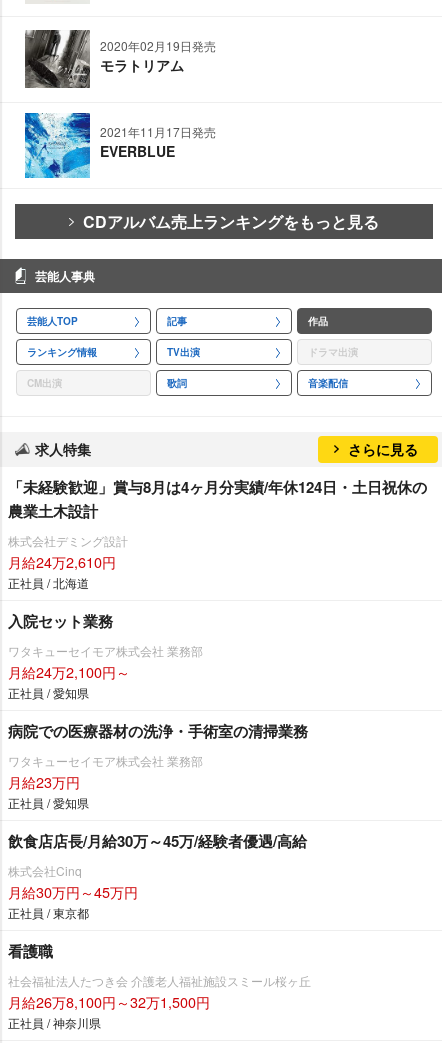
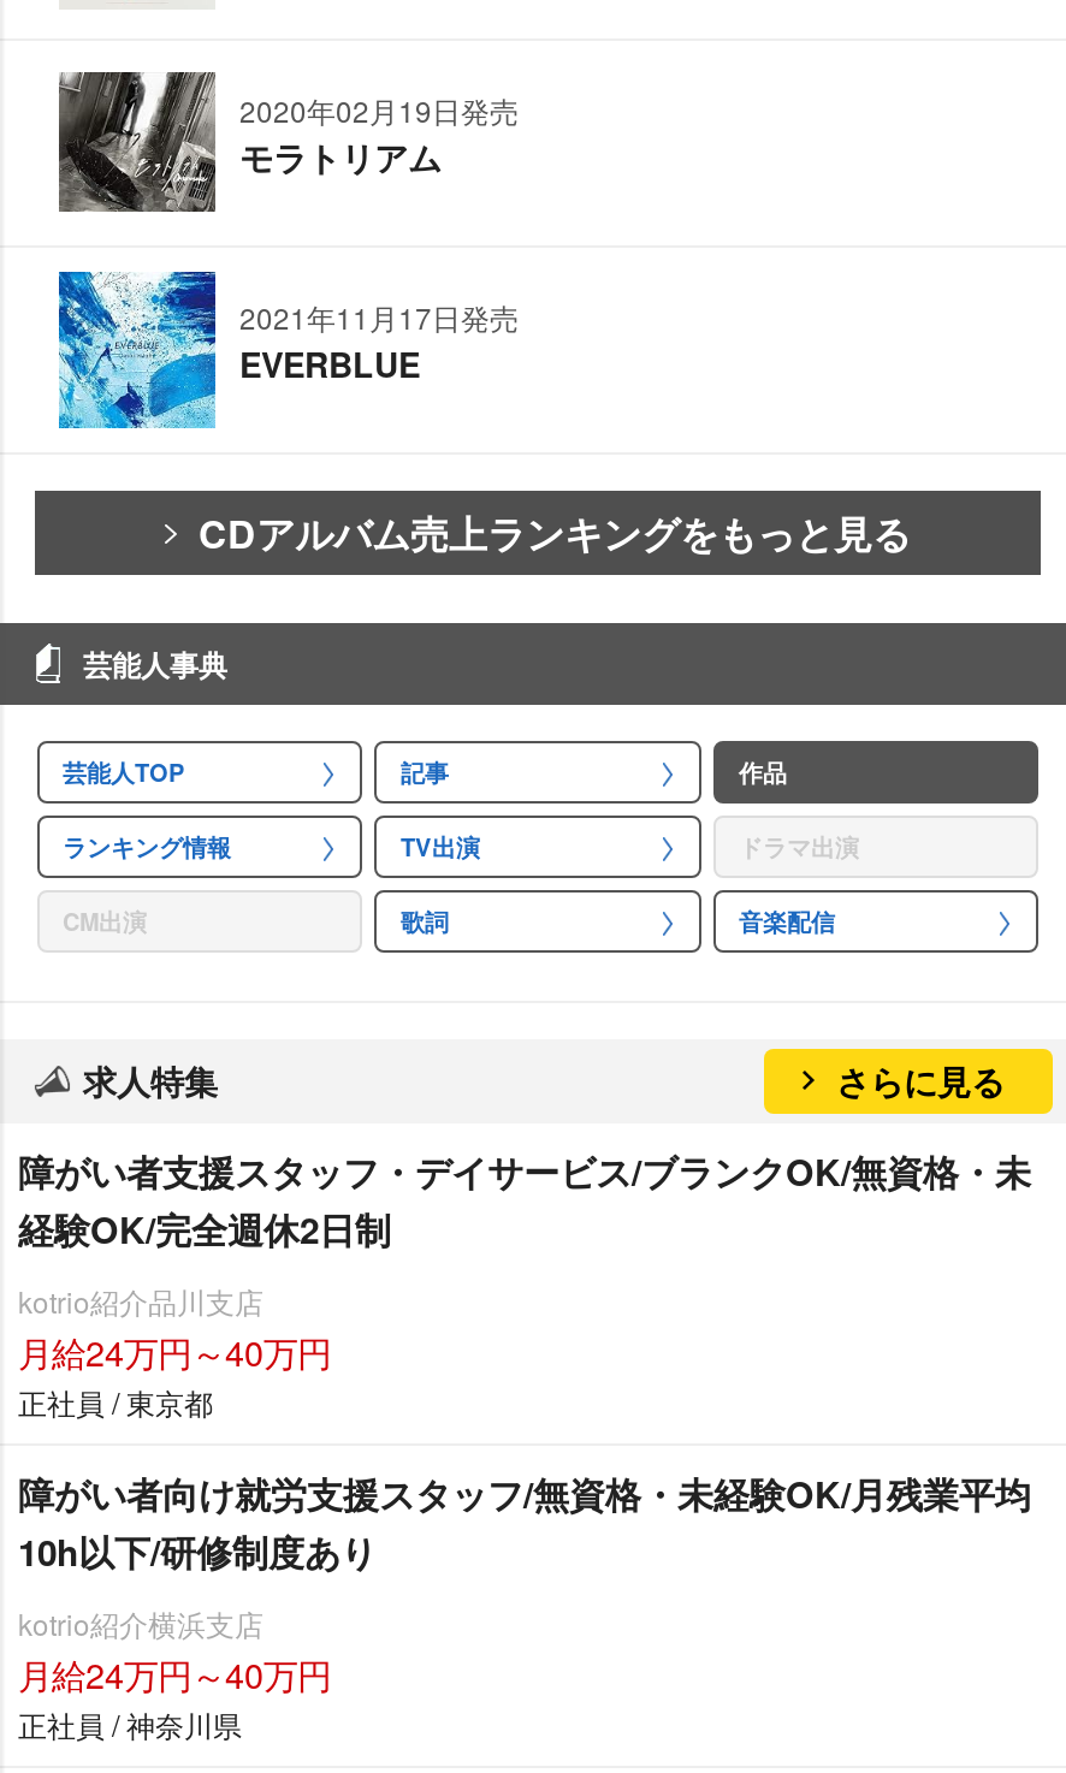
[8,476,427,902] 「未経験歓迎」賞与8月は4ヶ月分実績/年休124日・土日祝休の | 農業土木設計 | 株式会社デミング設計 | 月給24万2,610円 | 正社員 / 北海道 | 入院セット業務 | ワタキューセイモア株式会社 業務部 | 月給24万2,100円～ | 正社員 / 愛知県 | 病院での医療器材の洗浄・手術室の清掃業務 | ワタキューセイモア株式会社 業務部 | 月給23万円 | 正社員 / 愛知県 | 飲食店店長/月給30万～45万/経験者優遇/高給 | 株式会社Cinq | 月給30万円～45万円 -> [18,1145,1031,1376] 障がい者支援スタッフ・デイサービス/ブランクOK/無資格・未 | 経験OK/完全週休2日制 | kotrio紹介品川支店 | 月給24万円～40万円
moved [8,904,89,921] -> [18,1381,213,1422]: 正社員 / 東京都
[8,940,53,962] 看護職 -> [18,1467,1031,1578] 障がい者向け就労支援スタッフ/無資格・未経験OK/月残業平均 | 10h以下/研修制度あり
[8,972,311,1012] 社会福祉法人たつき会 介護老人福祉施設スミール桜ヶ丘 | 月給26万8,100円～32万1,500円 -> [18,1602,331,1698] kotrio紹介横浜支店 | 月給24万円～40万円

